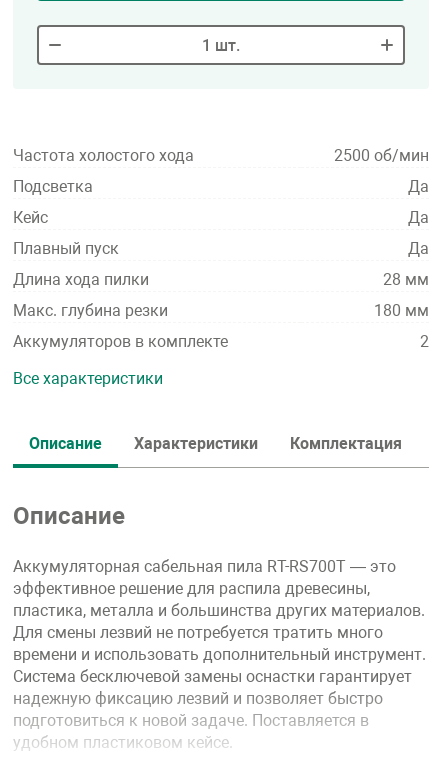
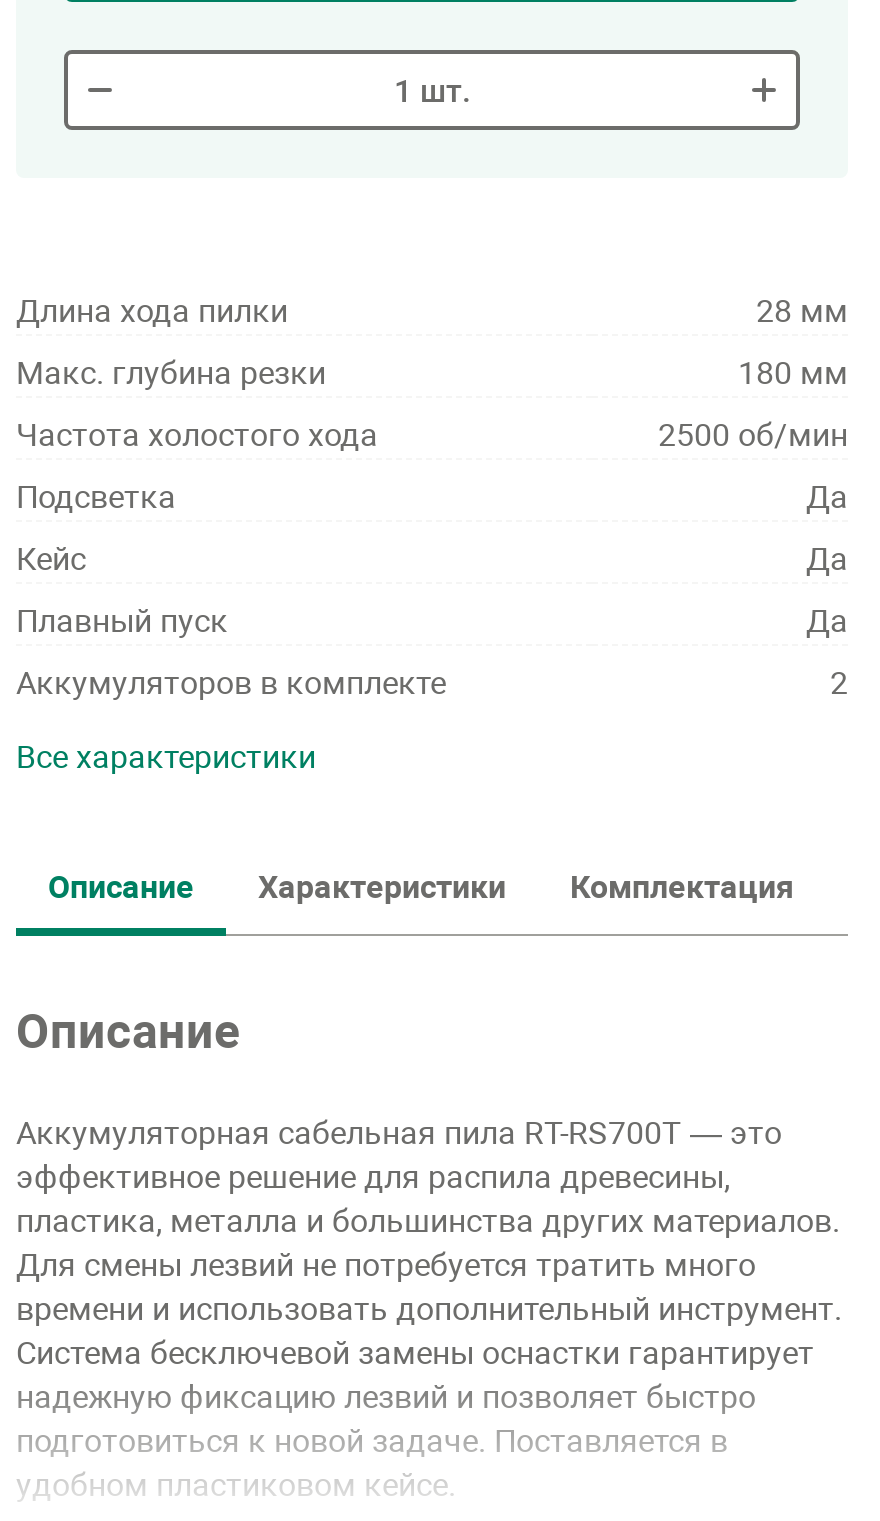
moved [13,146,429,258] -> [16,416,848,640]: Частота холостого хода | 2500 об/мин | Подсветка | Да | Кейс | Да | Плавный пуск | Да
moved [13,270,429,320] -> [16,292,848,392]: Длина хода пилки | 28 мм | Макс. глубина резки | 180 мм

